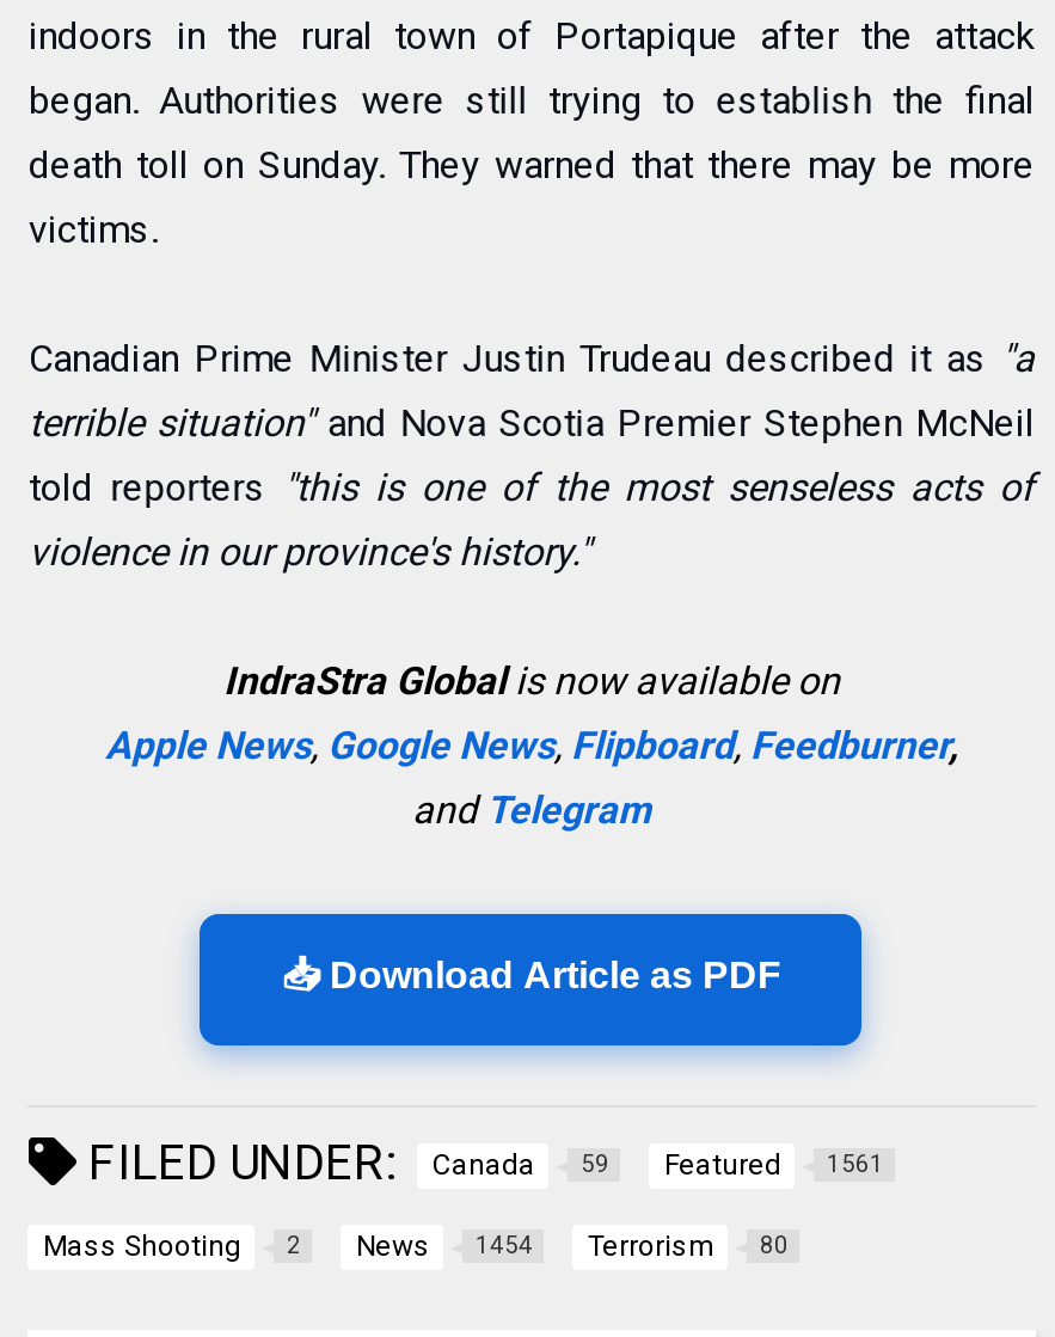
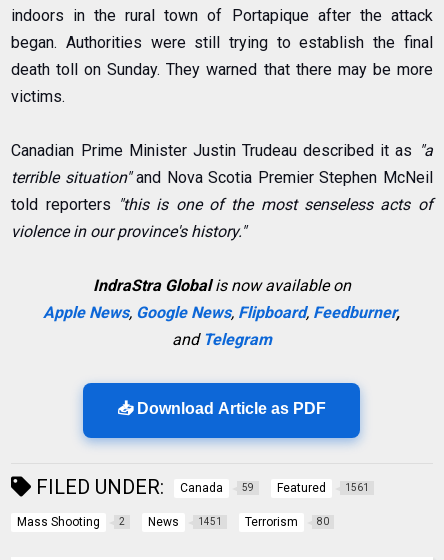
[356,1229,533,1262] News 1454 -> [148,515,222,529] News 1451

